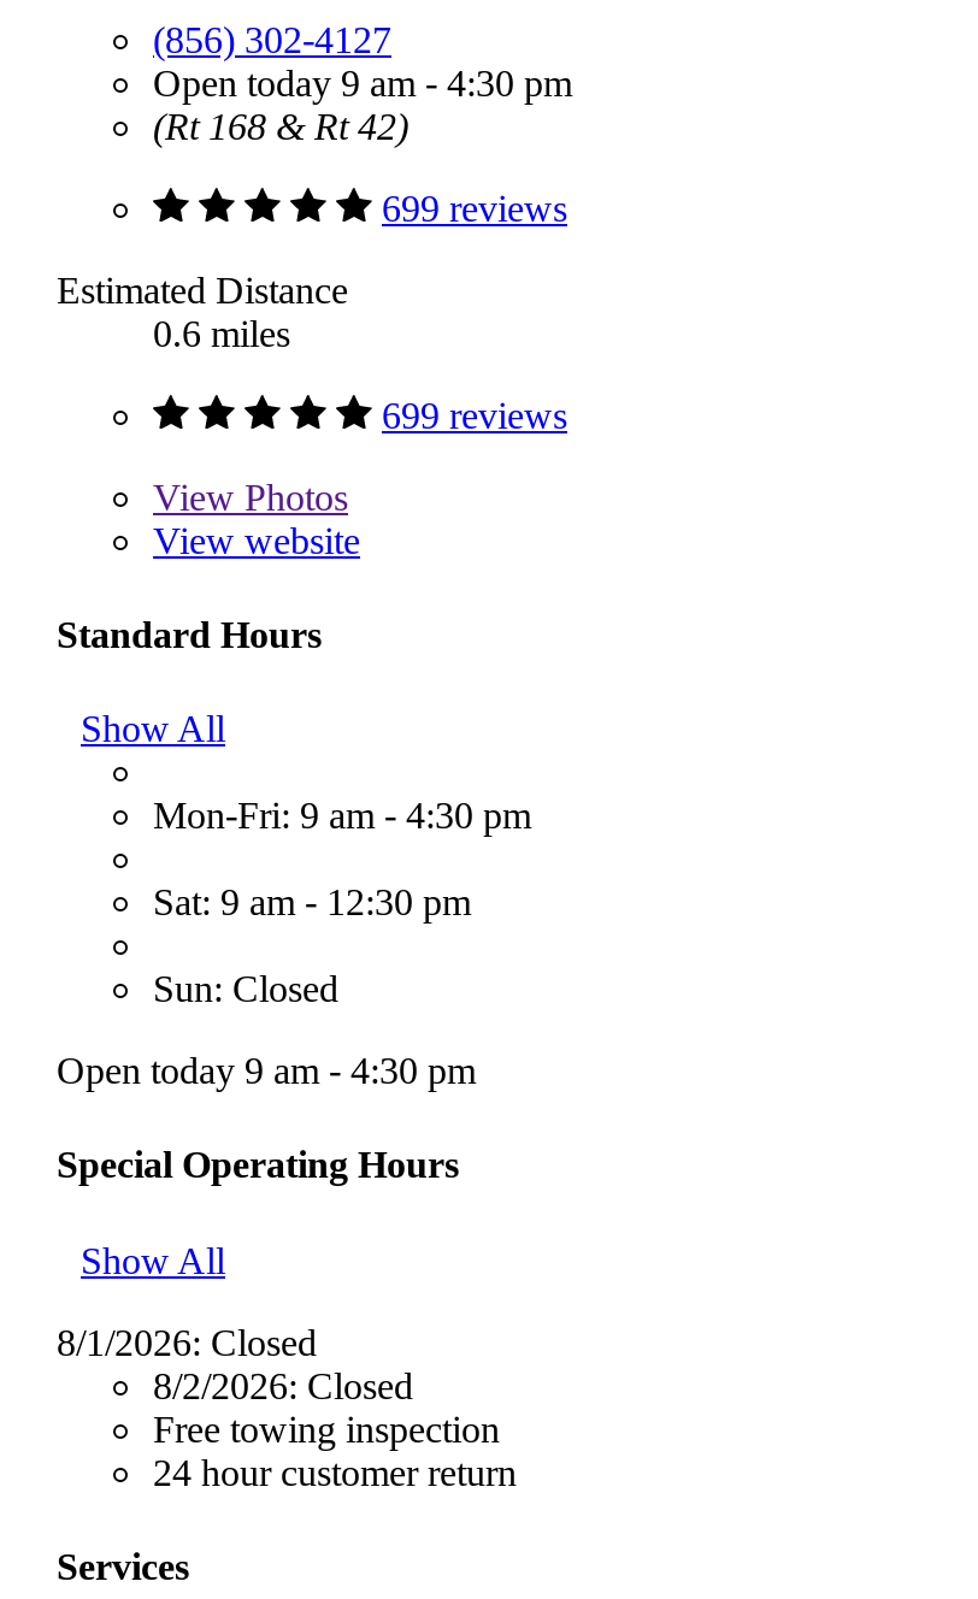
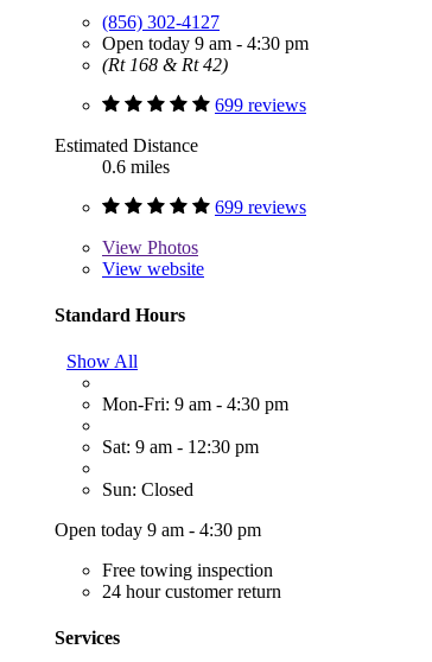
[57,1145,459,1405] Special Operating Hours | Show All | 8/1/2026: Closed | 8/2/2026: Closed -> none

